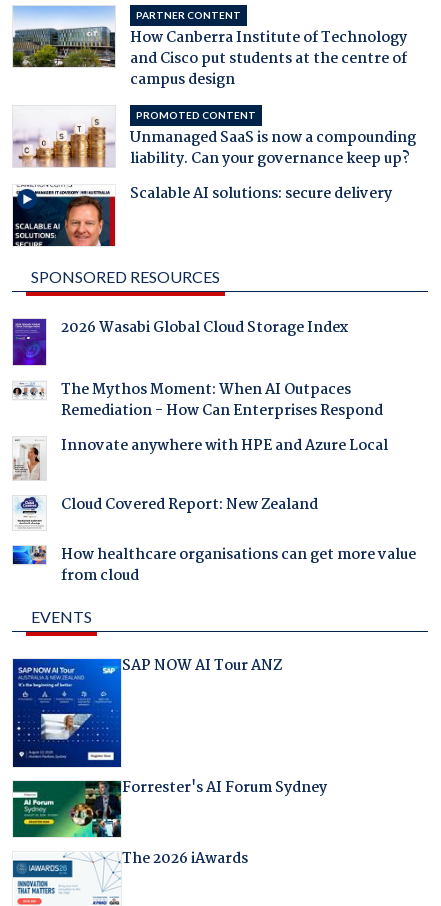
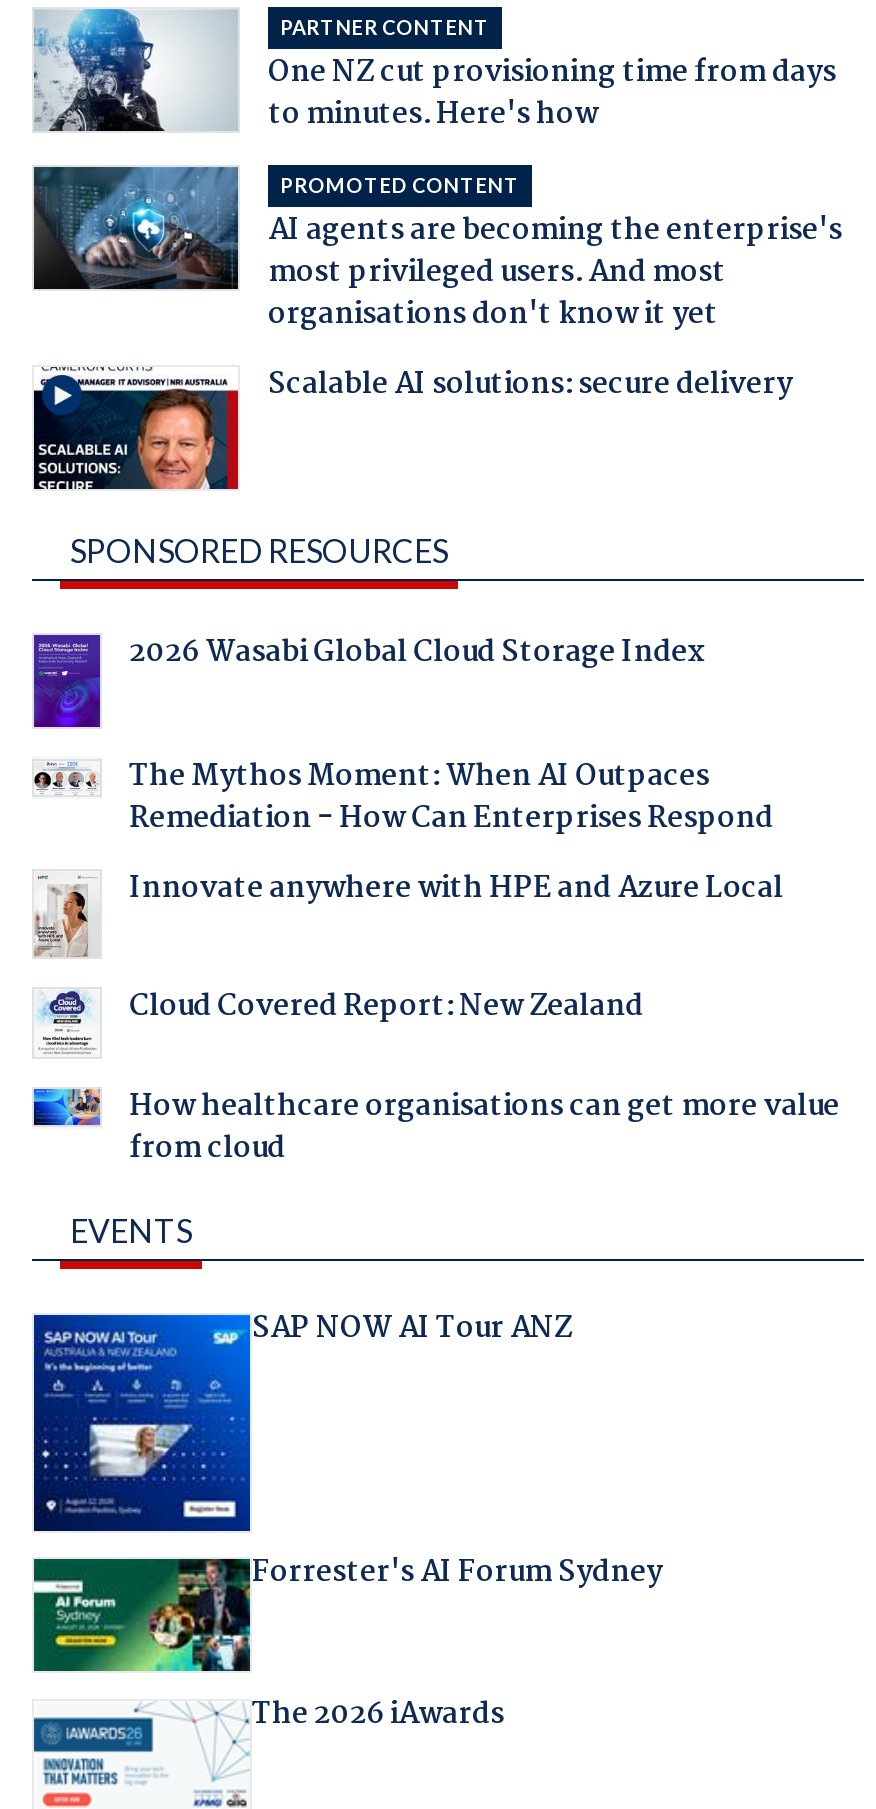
[12,6,407,91] [image] | How Canberra Institute of Technology | and Cisco put students at the centre of | campus design -> [34,9,836,138] [image] | One NZ cut provisioning time from days | to minutes. Here's how
[13,106,416,170] [image] | Unmanaged SaaS is now a compounding | liability. Can your governance keep up? -> [32,165,842,338] [image] | AI agents are becoming the enterprise's | most privileged users. And most | organisations don't know it yet
moved [136,108,256,120] -> [280,172,520,196]: PROMOTED CONTENT

